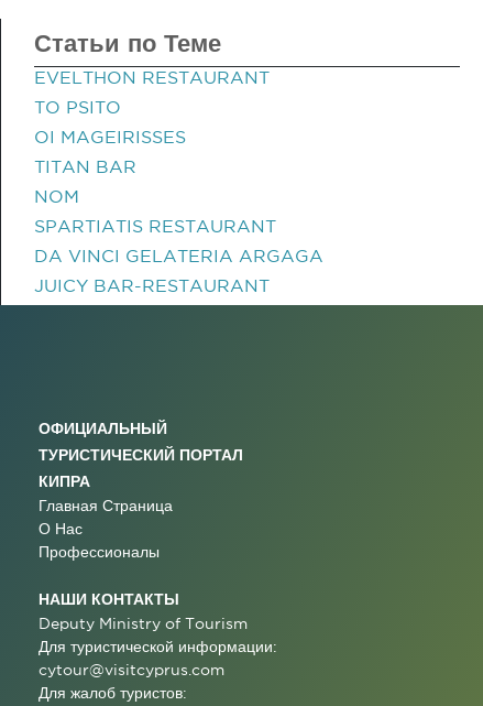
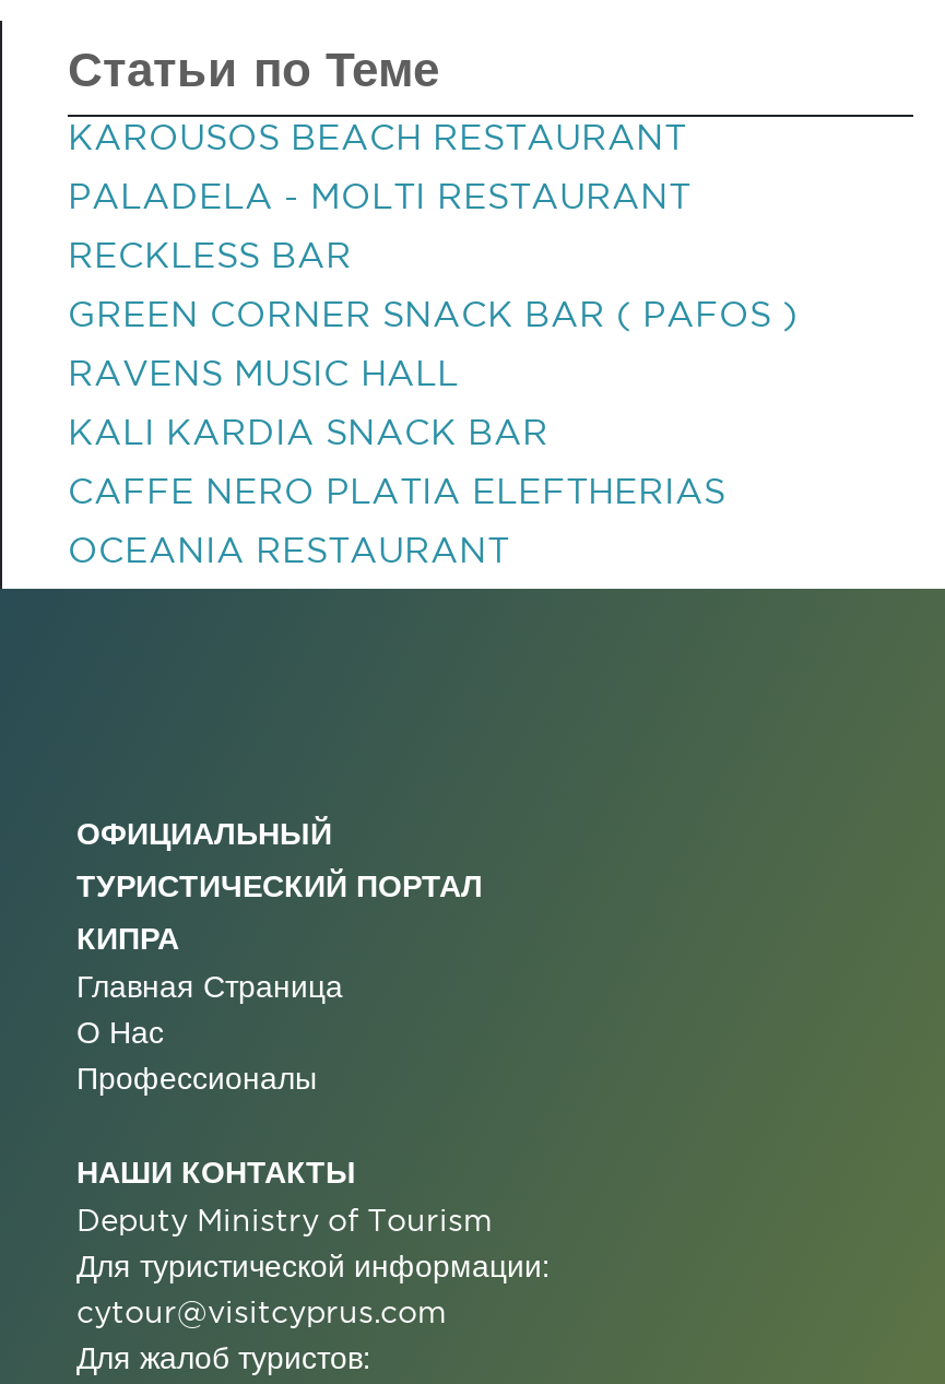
[34,67,270,87] EVELTHON RESTAURANT -> [68,117,686,156] KAROUSOS BEACH RESTAURANT
[34,97,121,117] TO PSITO -> [68,176,690,215] PALADELA - MOLTI RESTAURANT
[34,127,186,146] OI MAGEIRISSES -> [68,235,352,274] RECKLESS BAR
[34,156,136,176] TITAN BAR -> [68,294,798,333] GREEN CORNER SNACK BAR ( PAFOS )
[34,186,79,206] NOM -> [68,353,459,392] RAVENS MUSIC HALL
[34,216,276,236] SPARTIATIS RESTAURANT -> [68,412,548,451] KALI KARDIA SNACK BAR
[34,246,323,265] DA VINCI GELATERIA ARGAGA -> [68,471,725,510] CAFFE NERO PLATIA ELEFTHERIAS
[34,275,270,295] JUICY BAR-RESTAURANT -> [68,530,509,569] OCEANIA RESTAURANT

